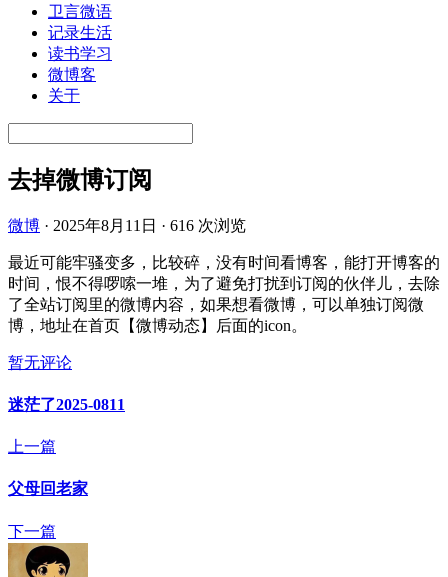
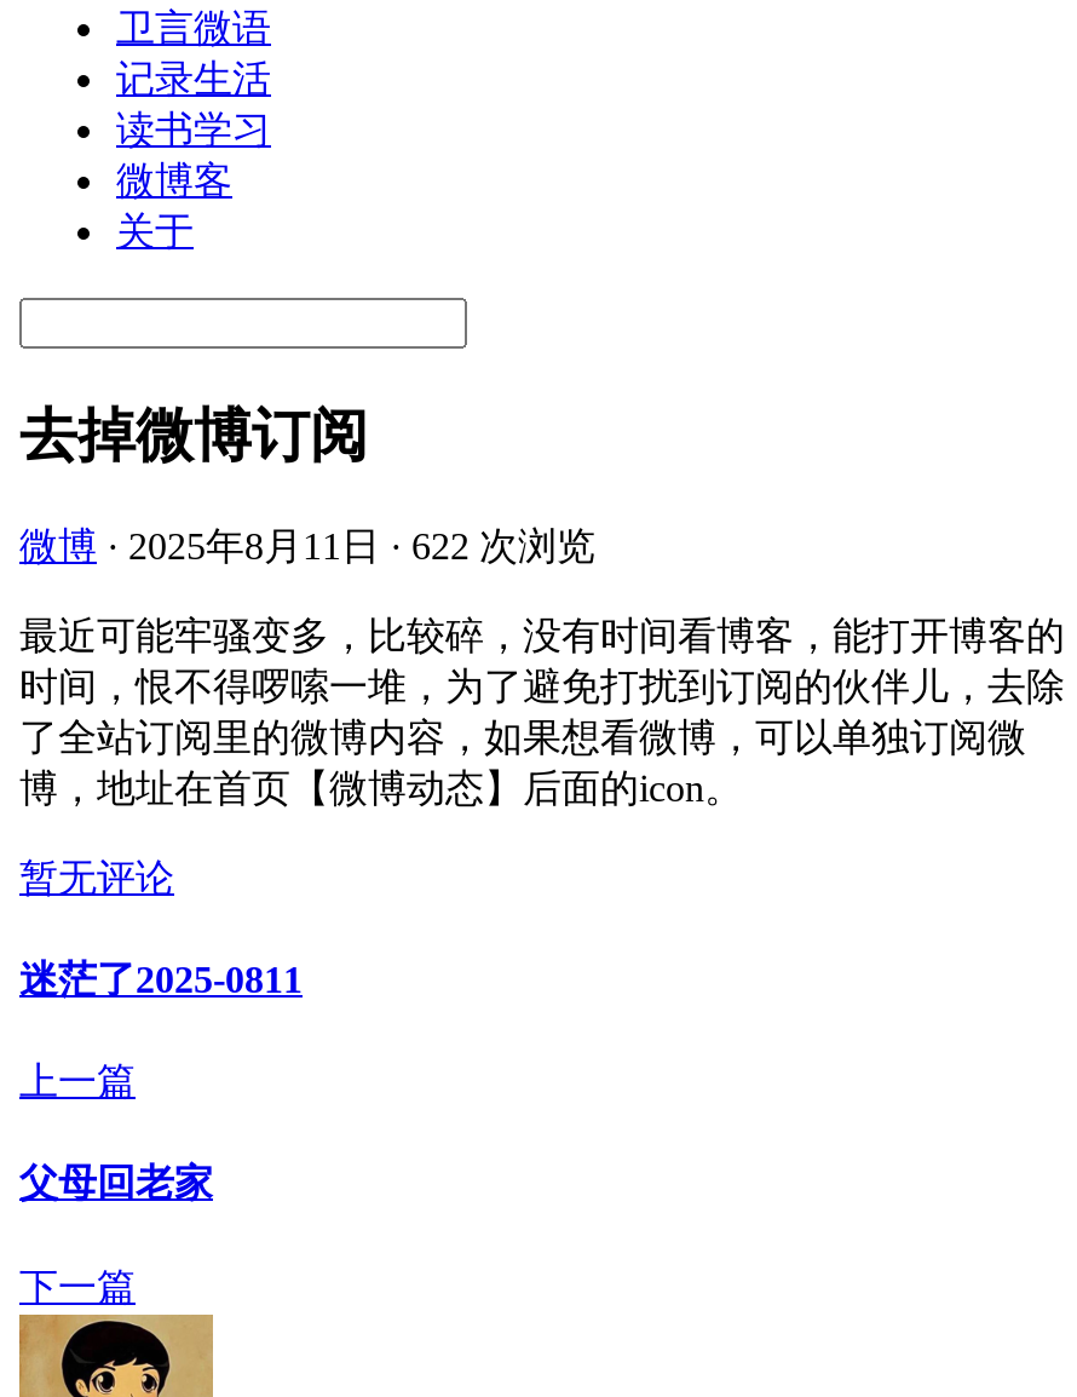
[8,217,246,234] 微博· 2025年8月11日· 616 次浏览 -> [19,525,595,566] 微博· 2025年8月11日· 622 次浏览

